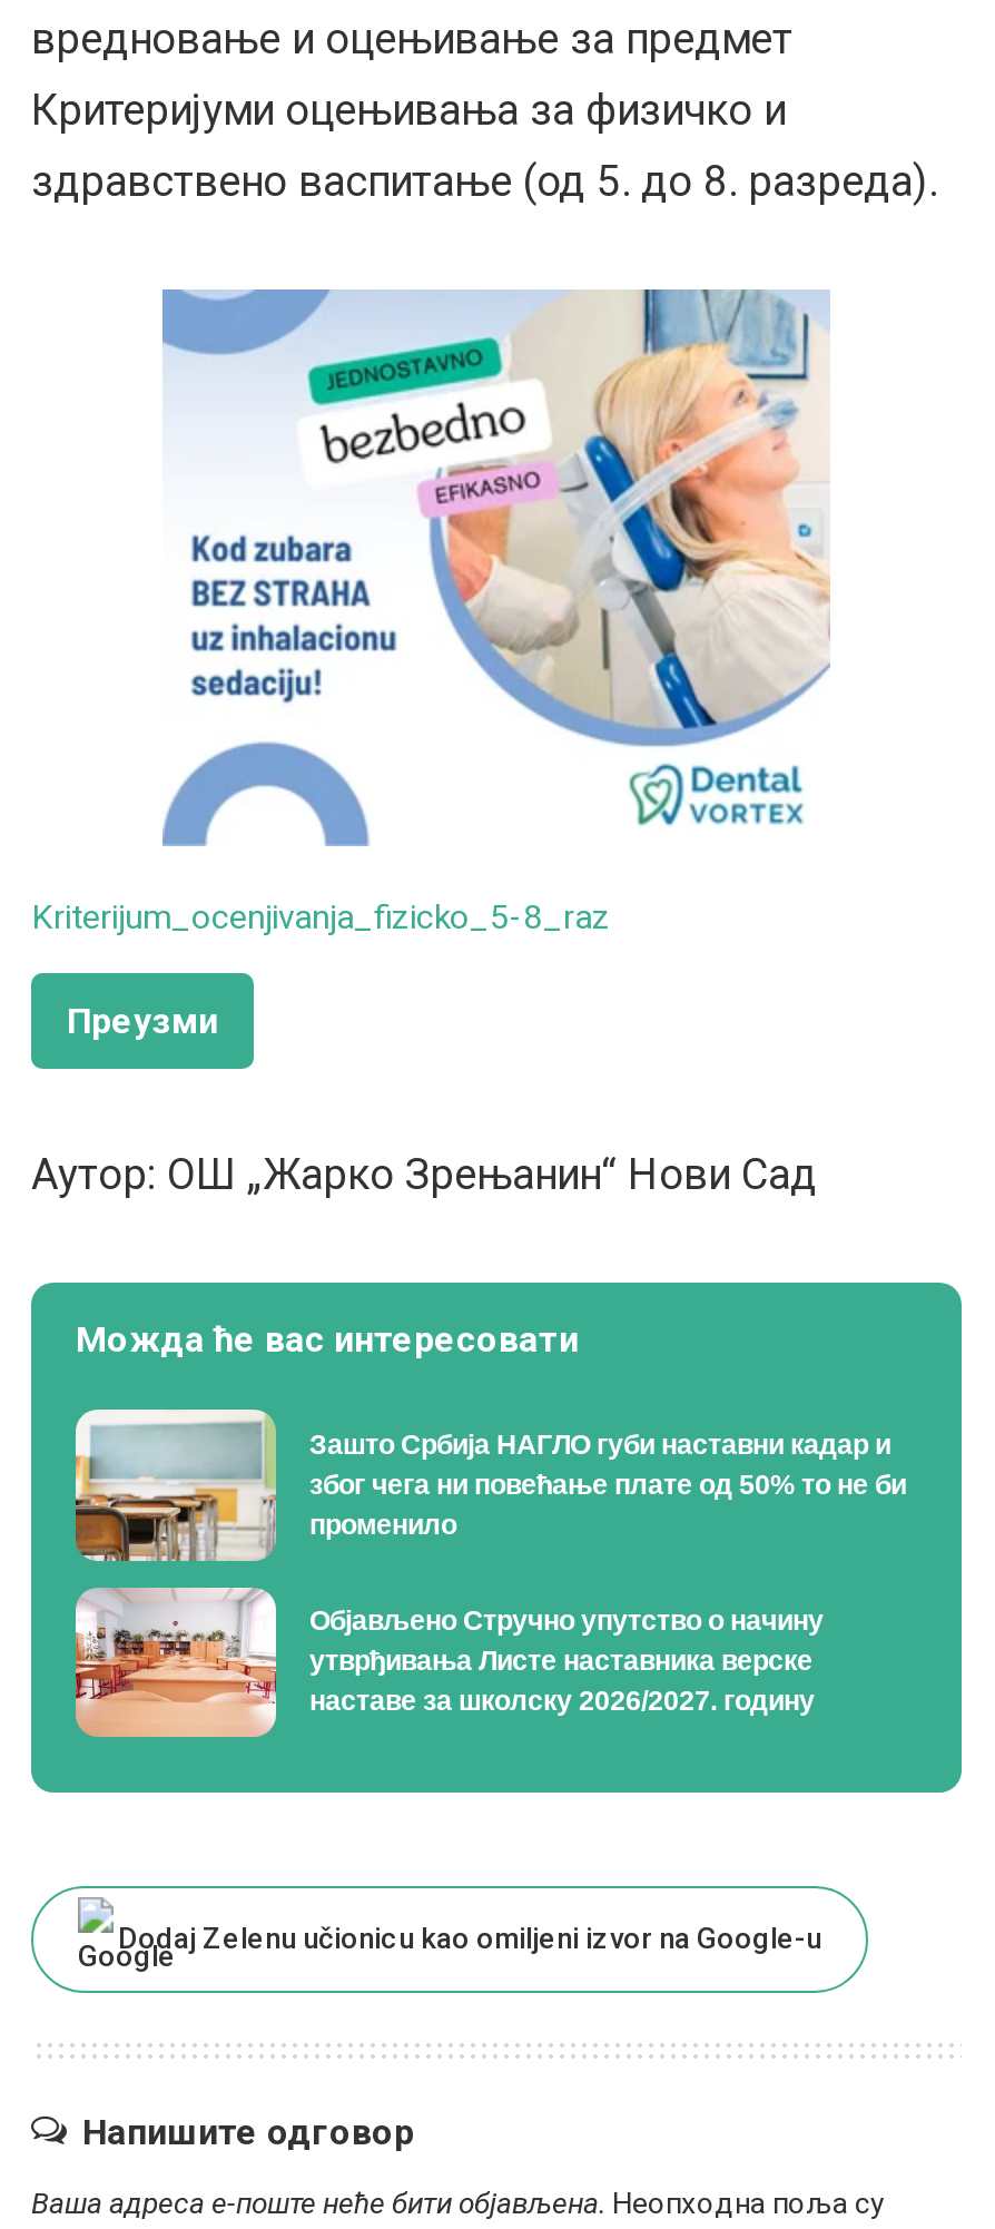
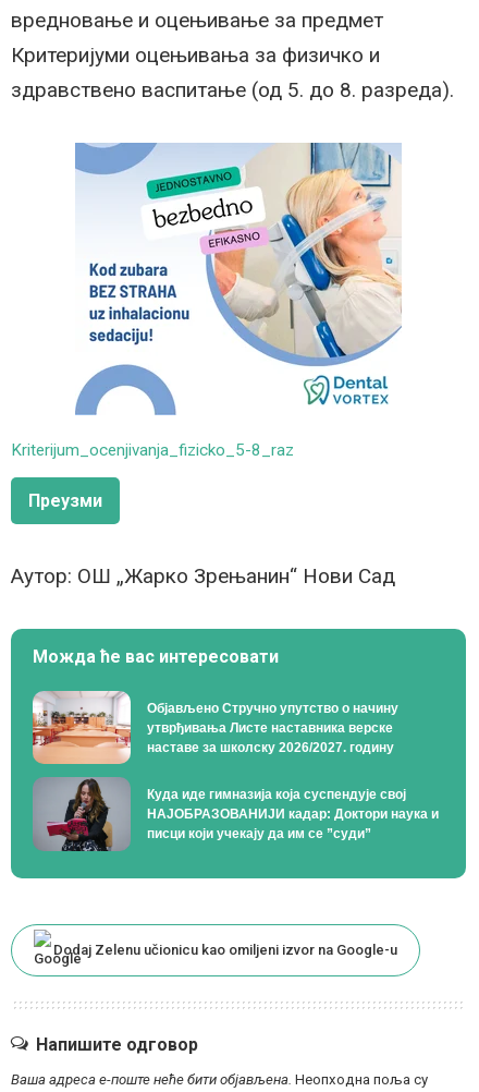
[73,1410,906,1563] [image] | Зашто Србија НАГЛО губи наставни кадар и | због чега ни повећање плате од 50% то не би | променило -> none
moved [71,1585,824,1737] -> [30,690,398,764]: [image] | Објављено Стручно упутство о начину | утврђивања Листе наставника верске | наставе за школску 2026/2027. годину
none -> [33,777,439,852] [image] | Куда иде гимназија која суспендује свој | НАЈОБРАЗОВАНИЈИ кадар: Доктори наука и | писци који учекају да им се ”суди”

